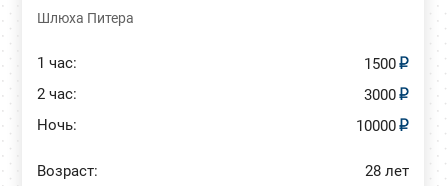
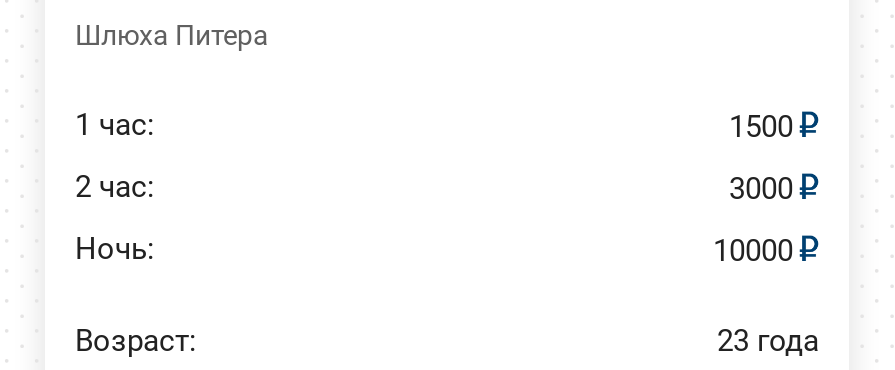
[365,161,409,179] 28 лет -> [717,323,819,359] 23 года

